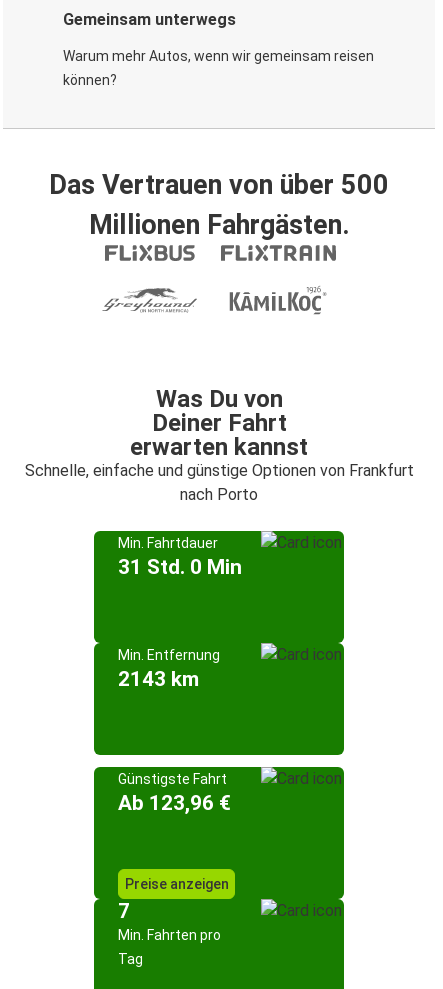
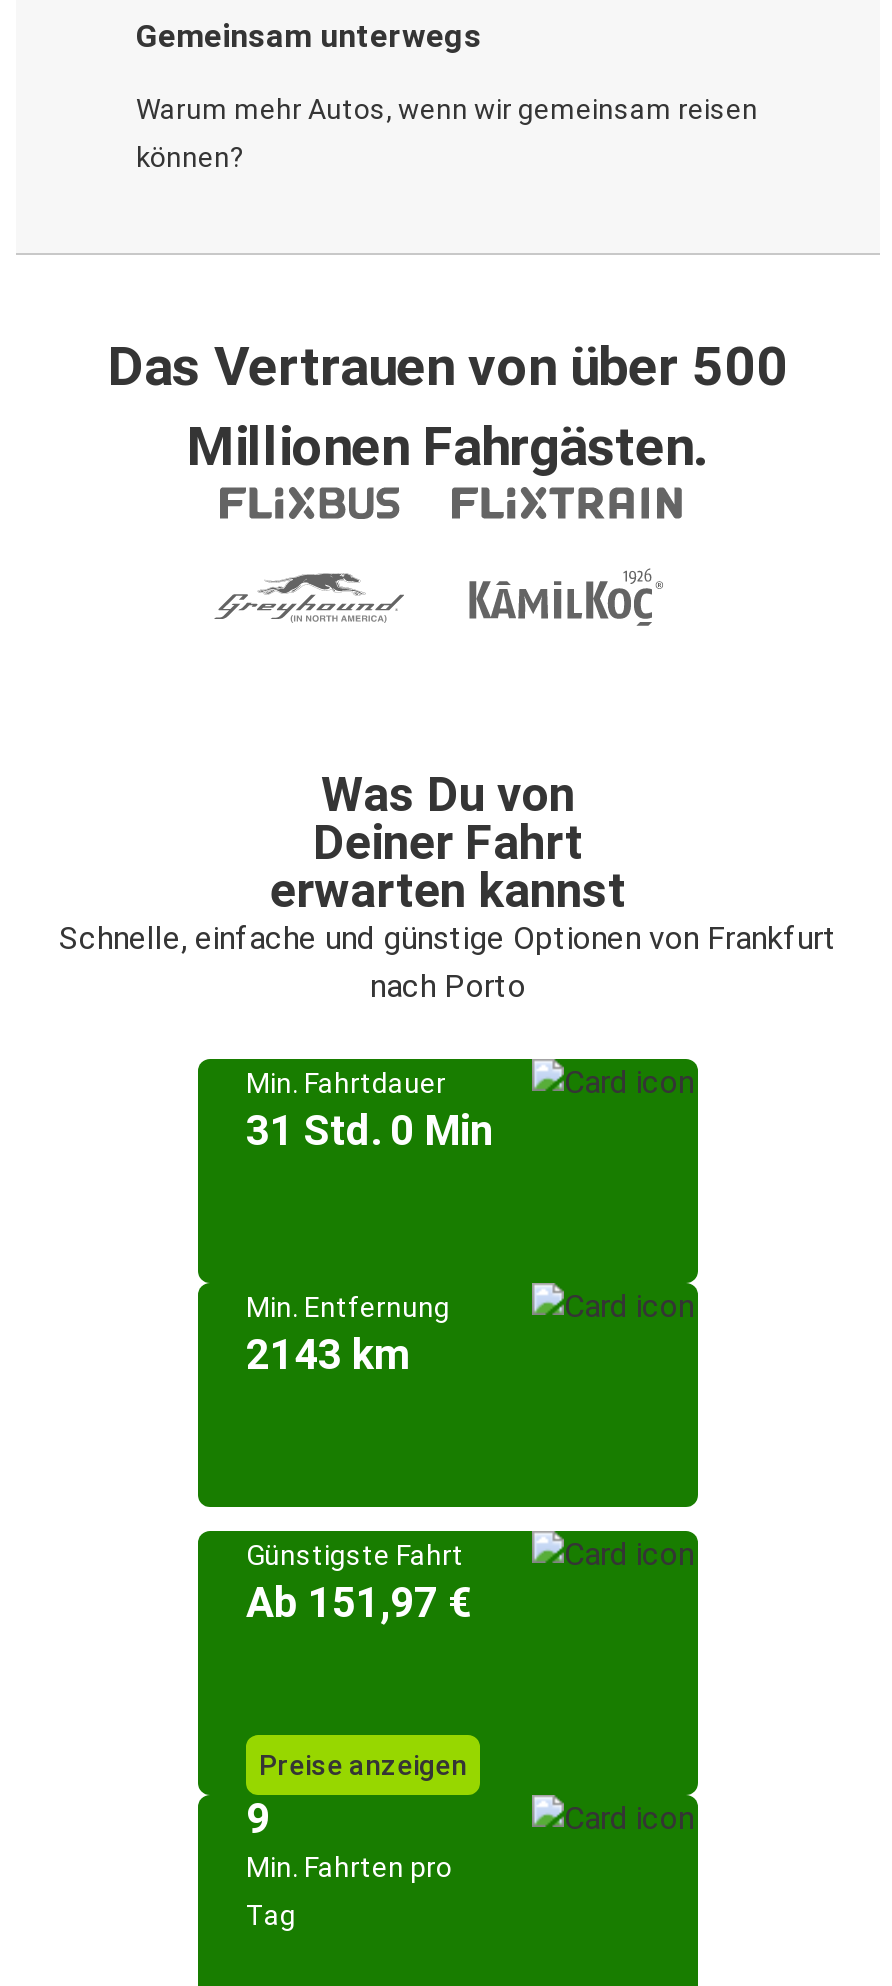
[118,791,231,815] Ab 123,96 € -> [246,1579,472,1627] Ab 151,97 €
[118,899,130,923] 7 -> [246,1795,270,1843] 9

